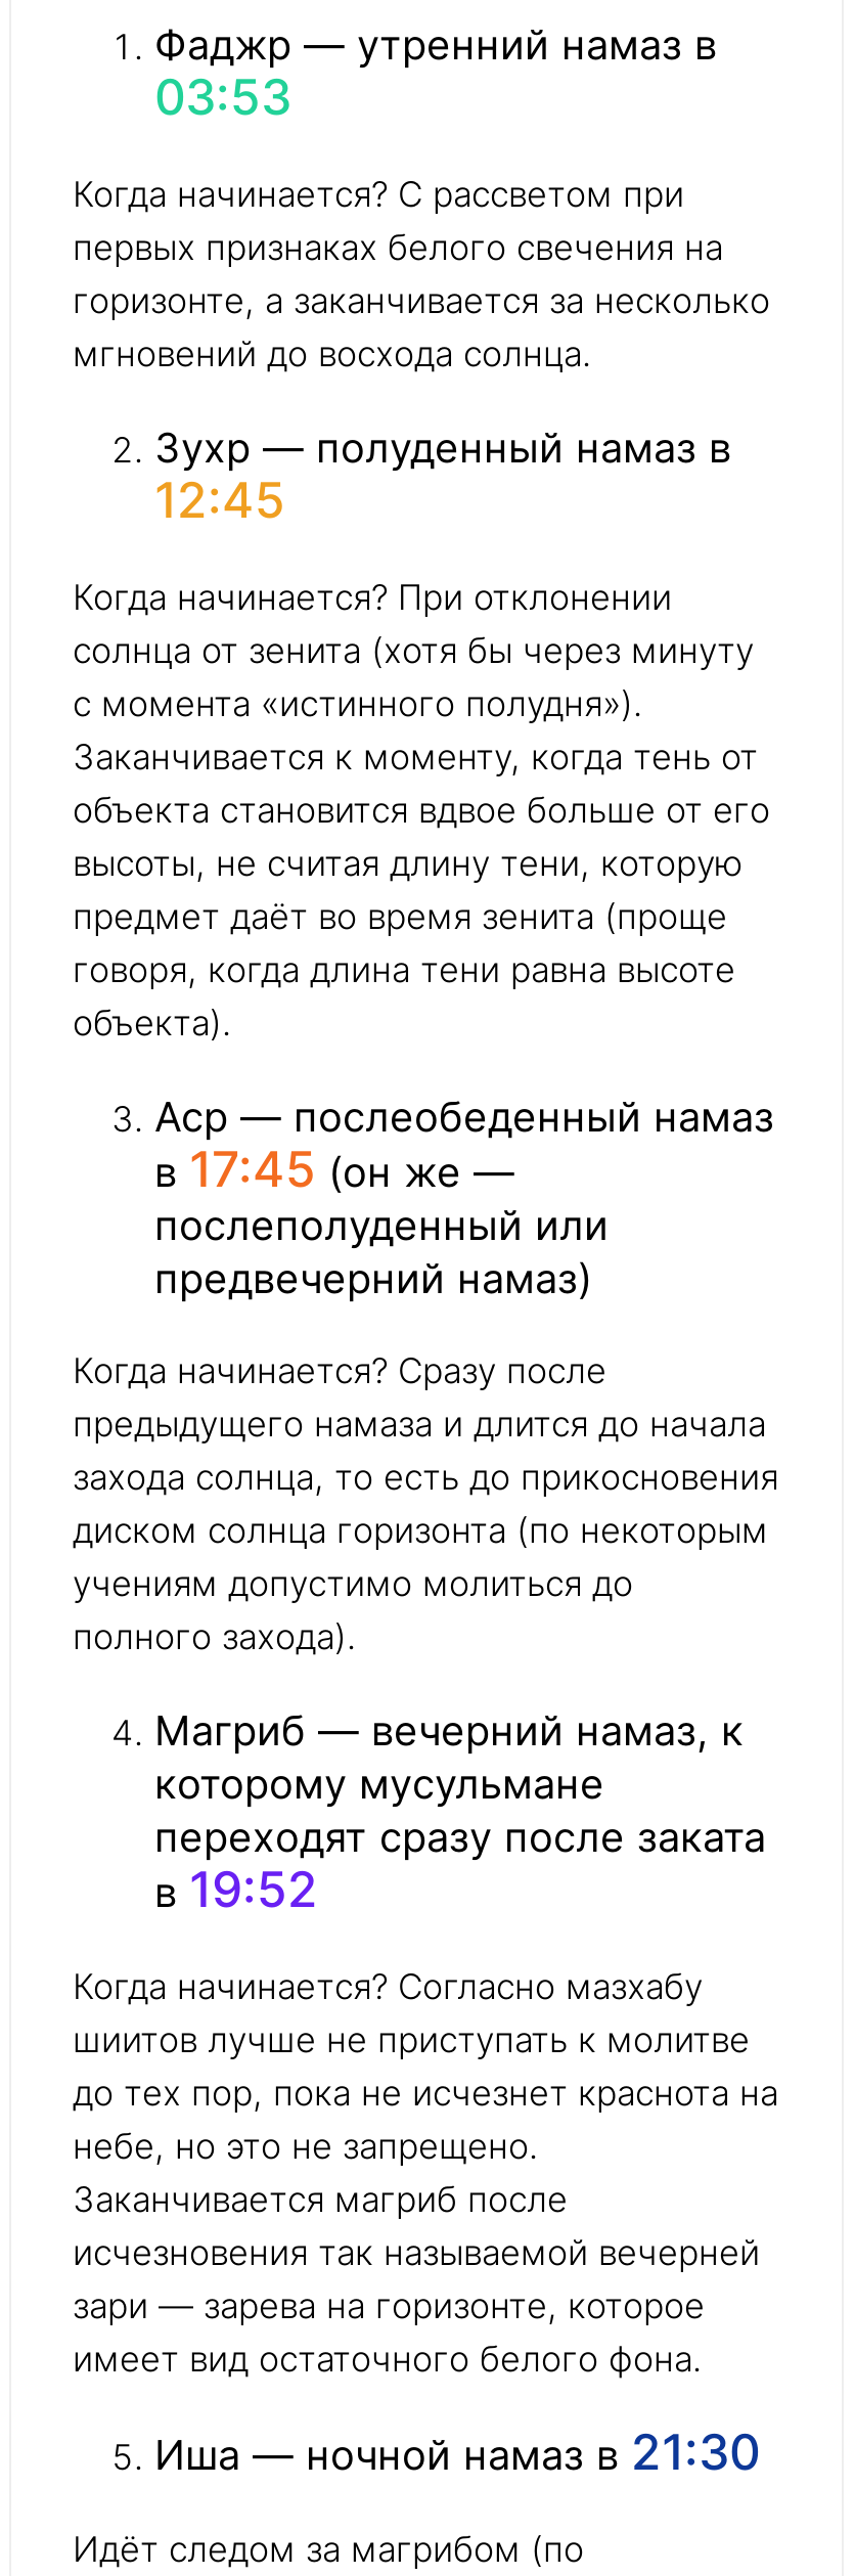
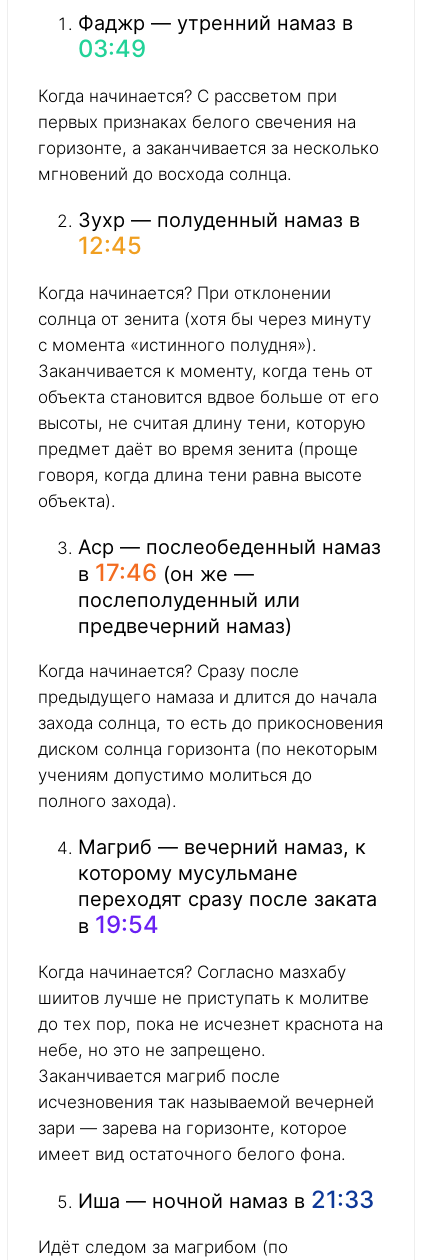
[154,67,291,126] 03:53 -> [78,34,146,63] 03:49
[154,1139,514,1198] в 17:45 (он же — -> [78,557,254,586] в 17:46 (он же —
[154,1861,318,1920] в 19:52 -> [78,910,159,939] в 19:54
[154,2423,760,2482] Иша — ночной намаз в 21:30 -> [78,1185,374,1214] Иша — ночной намаз в 21:33

